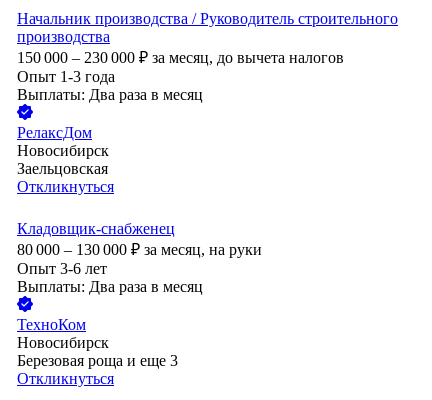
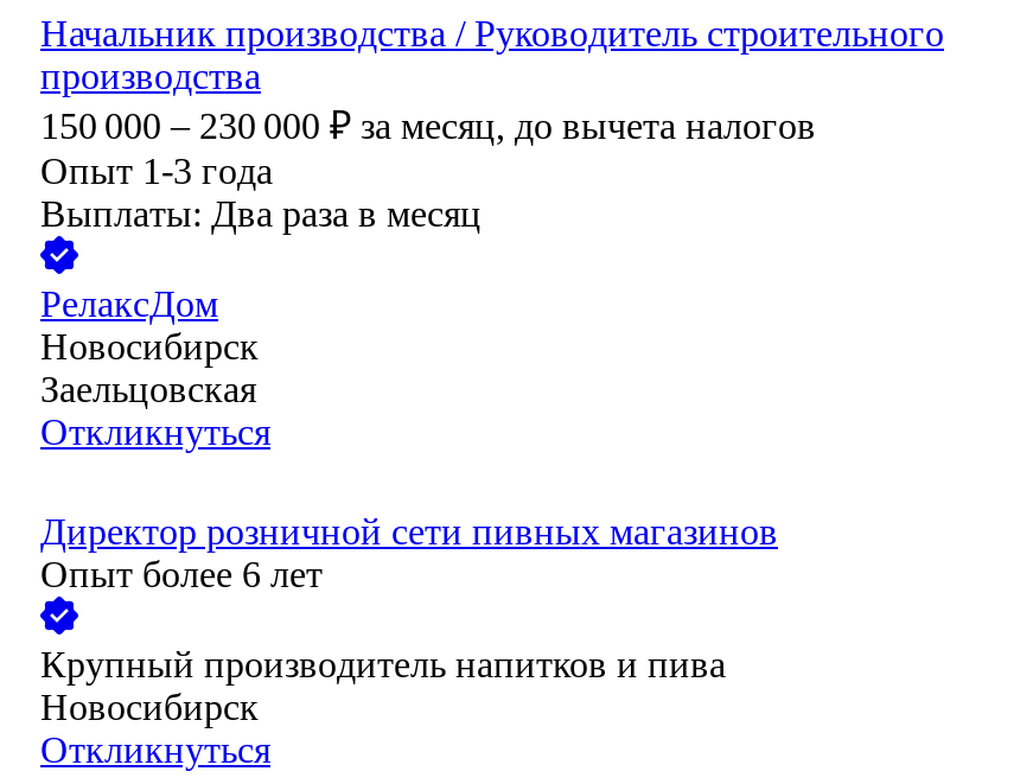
[17,220,262,295] Кладовщик-снабженец | 80 000 – 130 000 ₽ за месяц, на руки | Опыт 3-6 лет | Выплаты: Два раза в месяц -> [40,512,778,595] Директор розничной сети пивных магазинов | Опыт более 6 лет
[17,316,86,333] ТехноКом -> [40,645,726,685] Крупный производитель напитков и пива
[17,352,178,369] Березовая роща и еще 3 -> none

